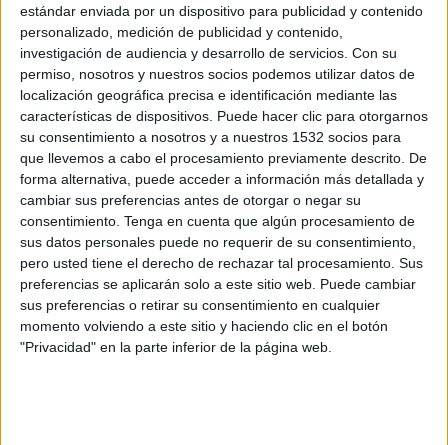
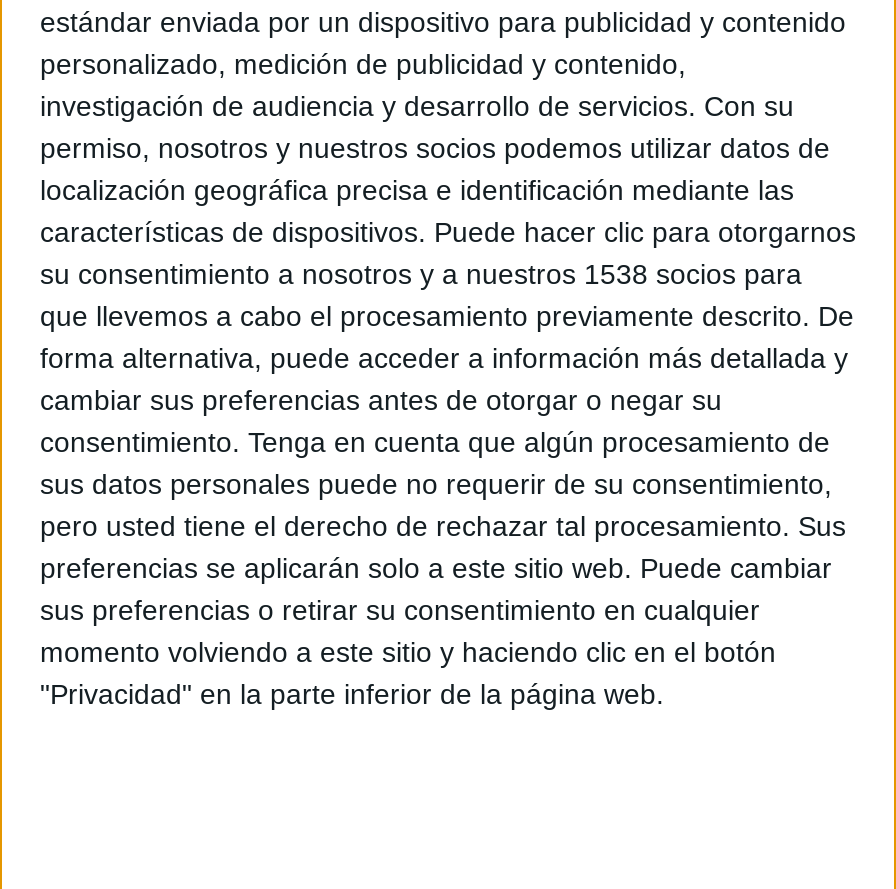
[20,129,401,145] su consentimiento a nosotros y a nuestros 1532 socios para -> [40,258,802,290] su consentimiento a nosotros y a nuestros 1538 socios para

